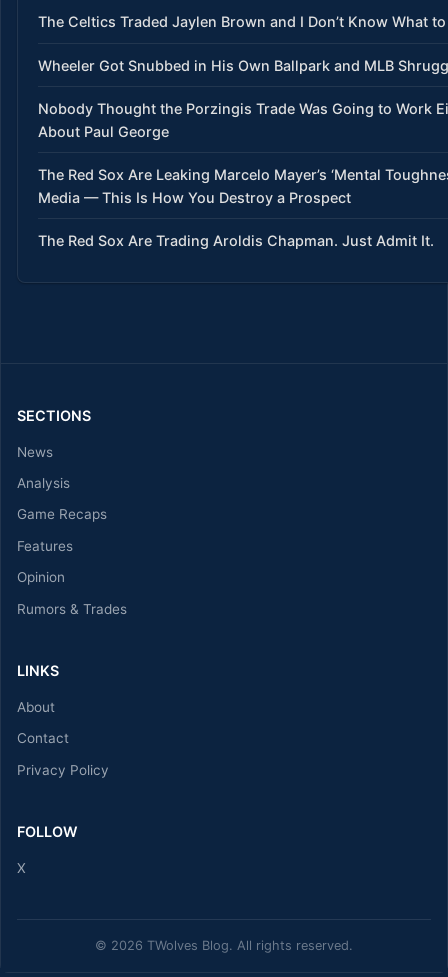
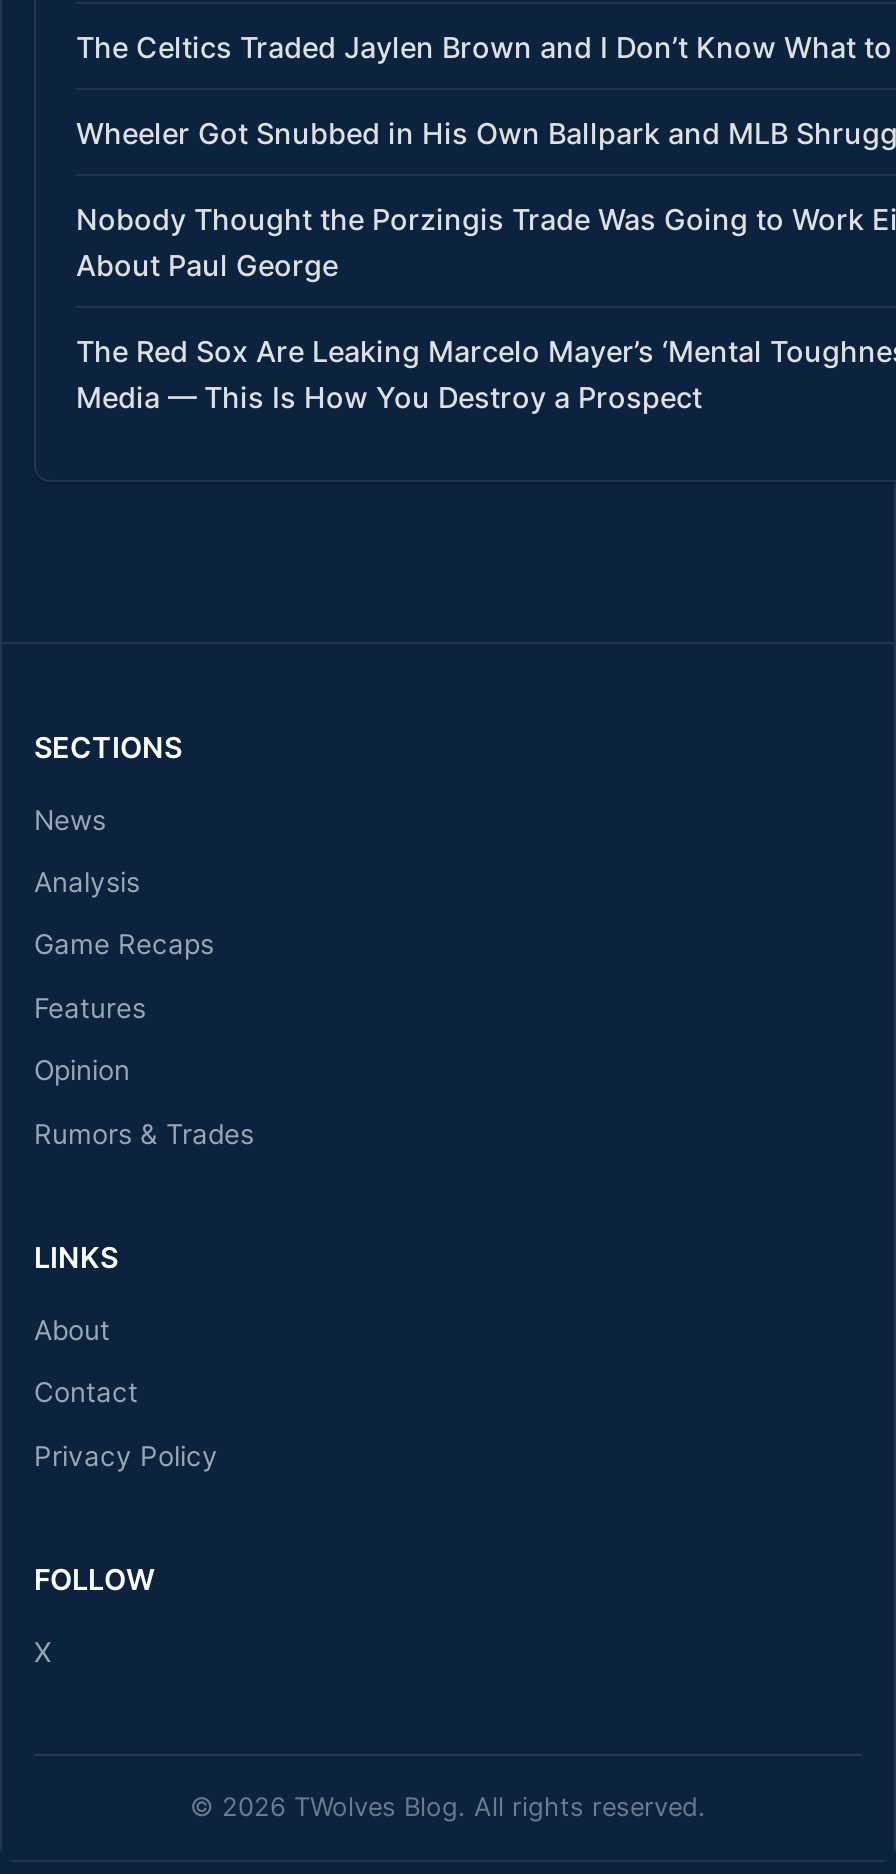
[38,232,434,249] The Red Sox Are Trading Aroldis Chapman. Just Admit It. -> none

